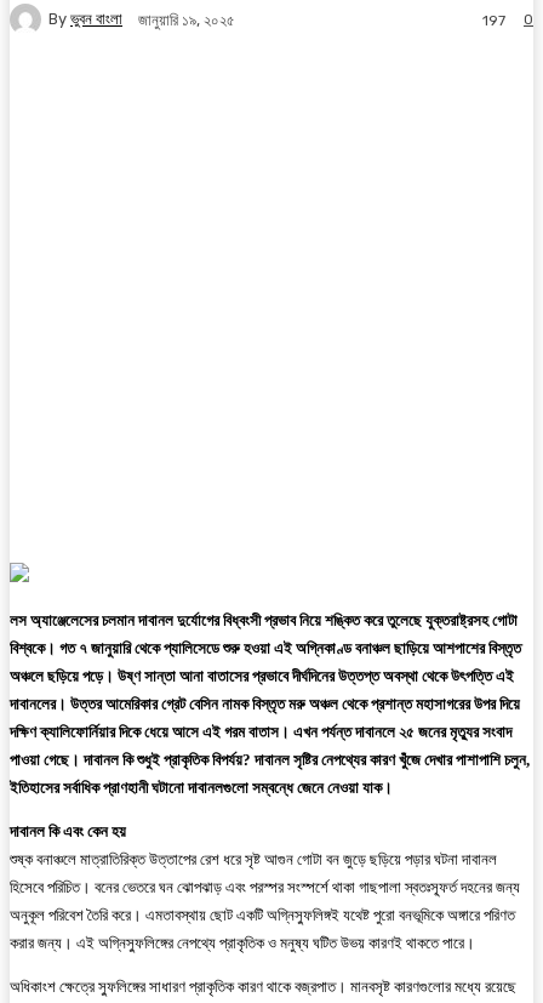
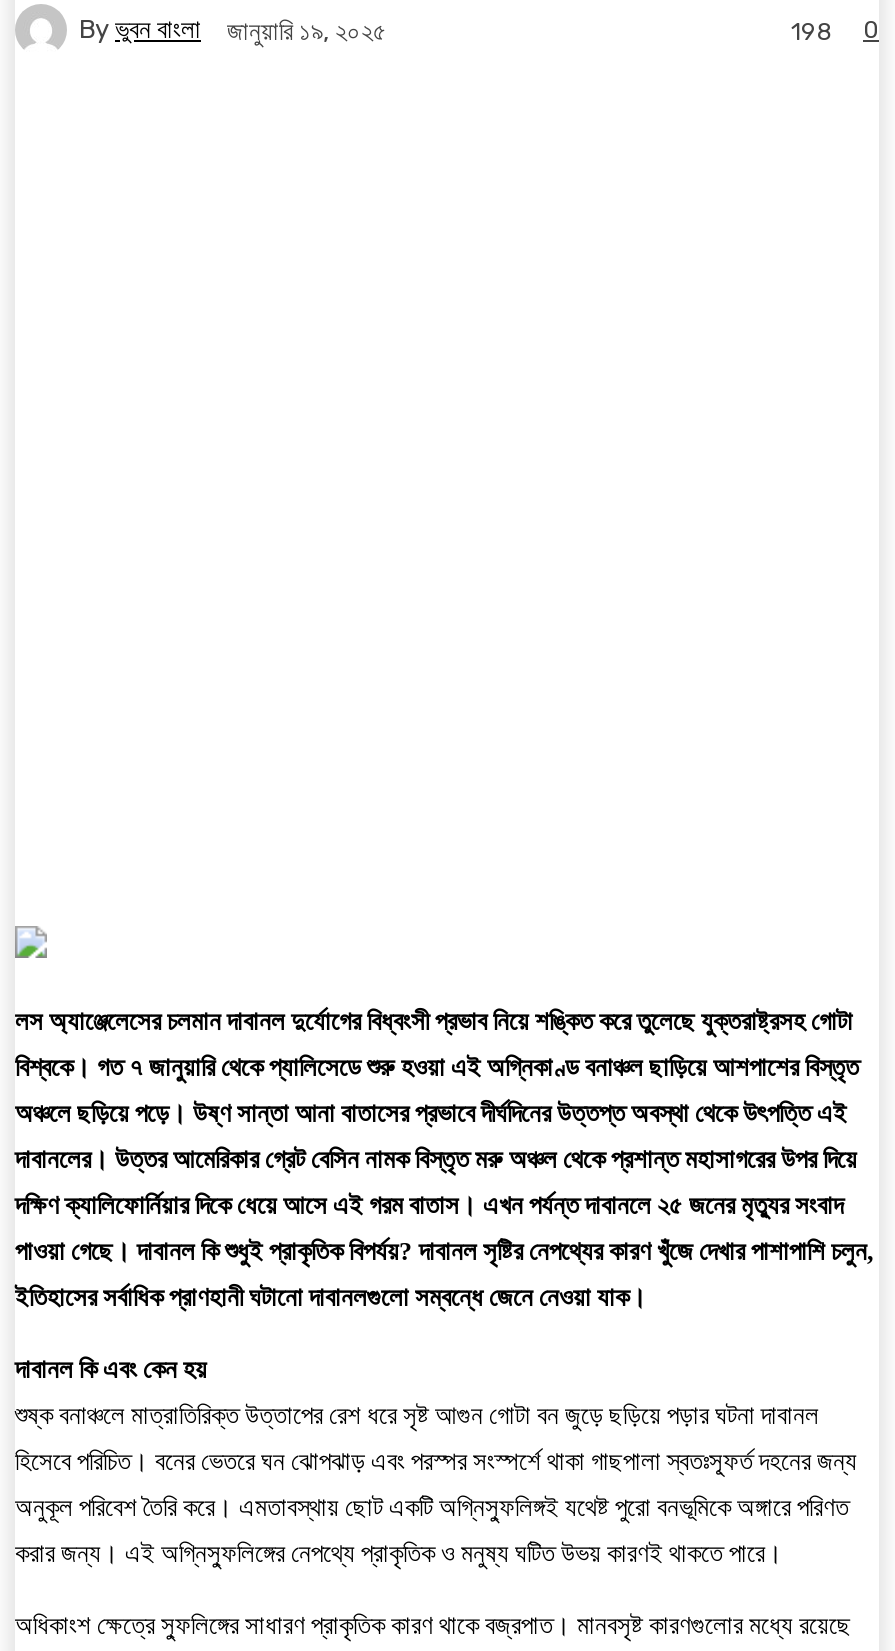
[482,10,533,29] 197 0 -> [791,15,879,45] 198 0

